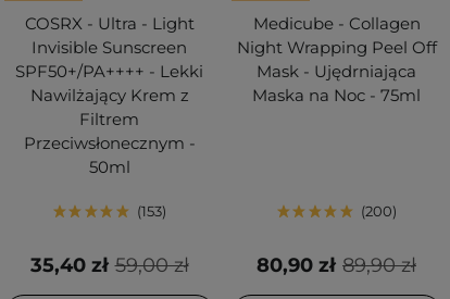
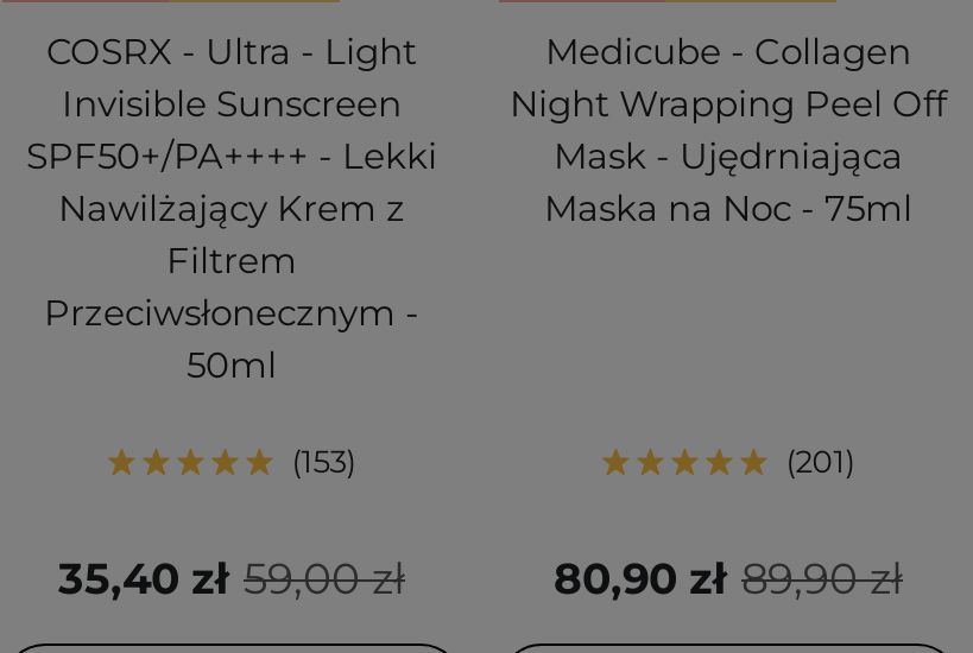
[365,203,392,220] 200 -> [796,443,845,481] 201

